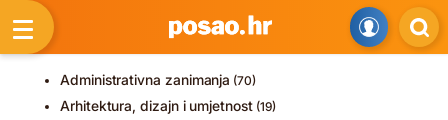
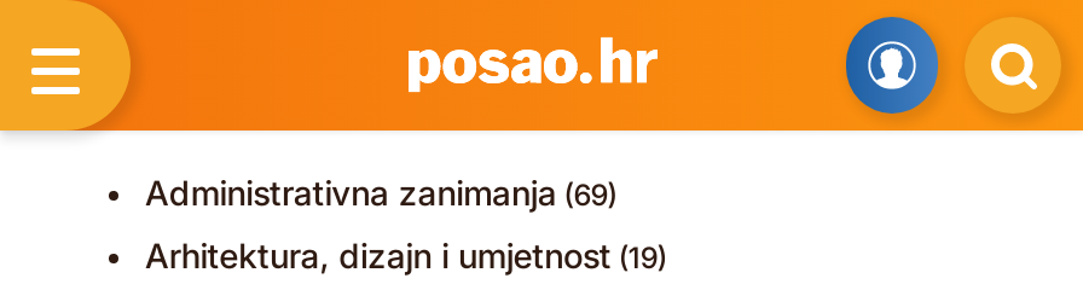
[60,71,256,88] Administrativna zanimanja (70) -> [145,172,617,213] Administrativna zanimanja (69)

